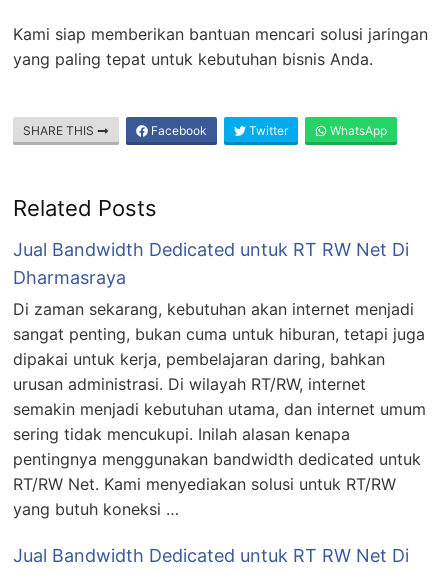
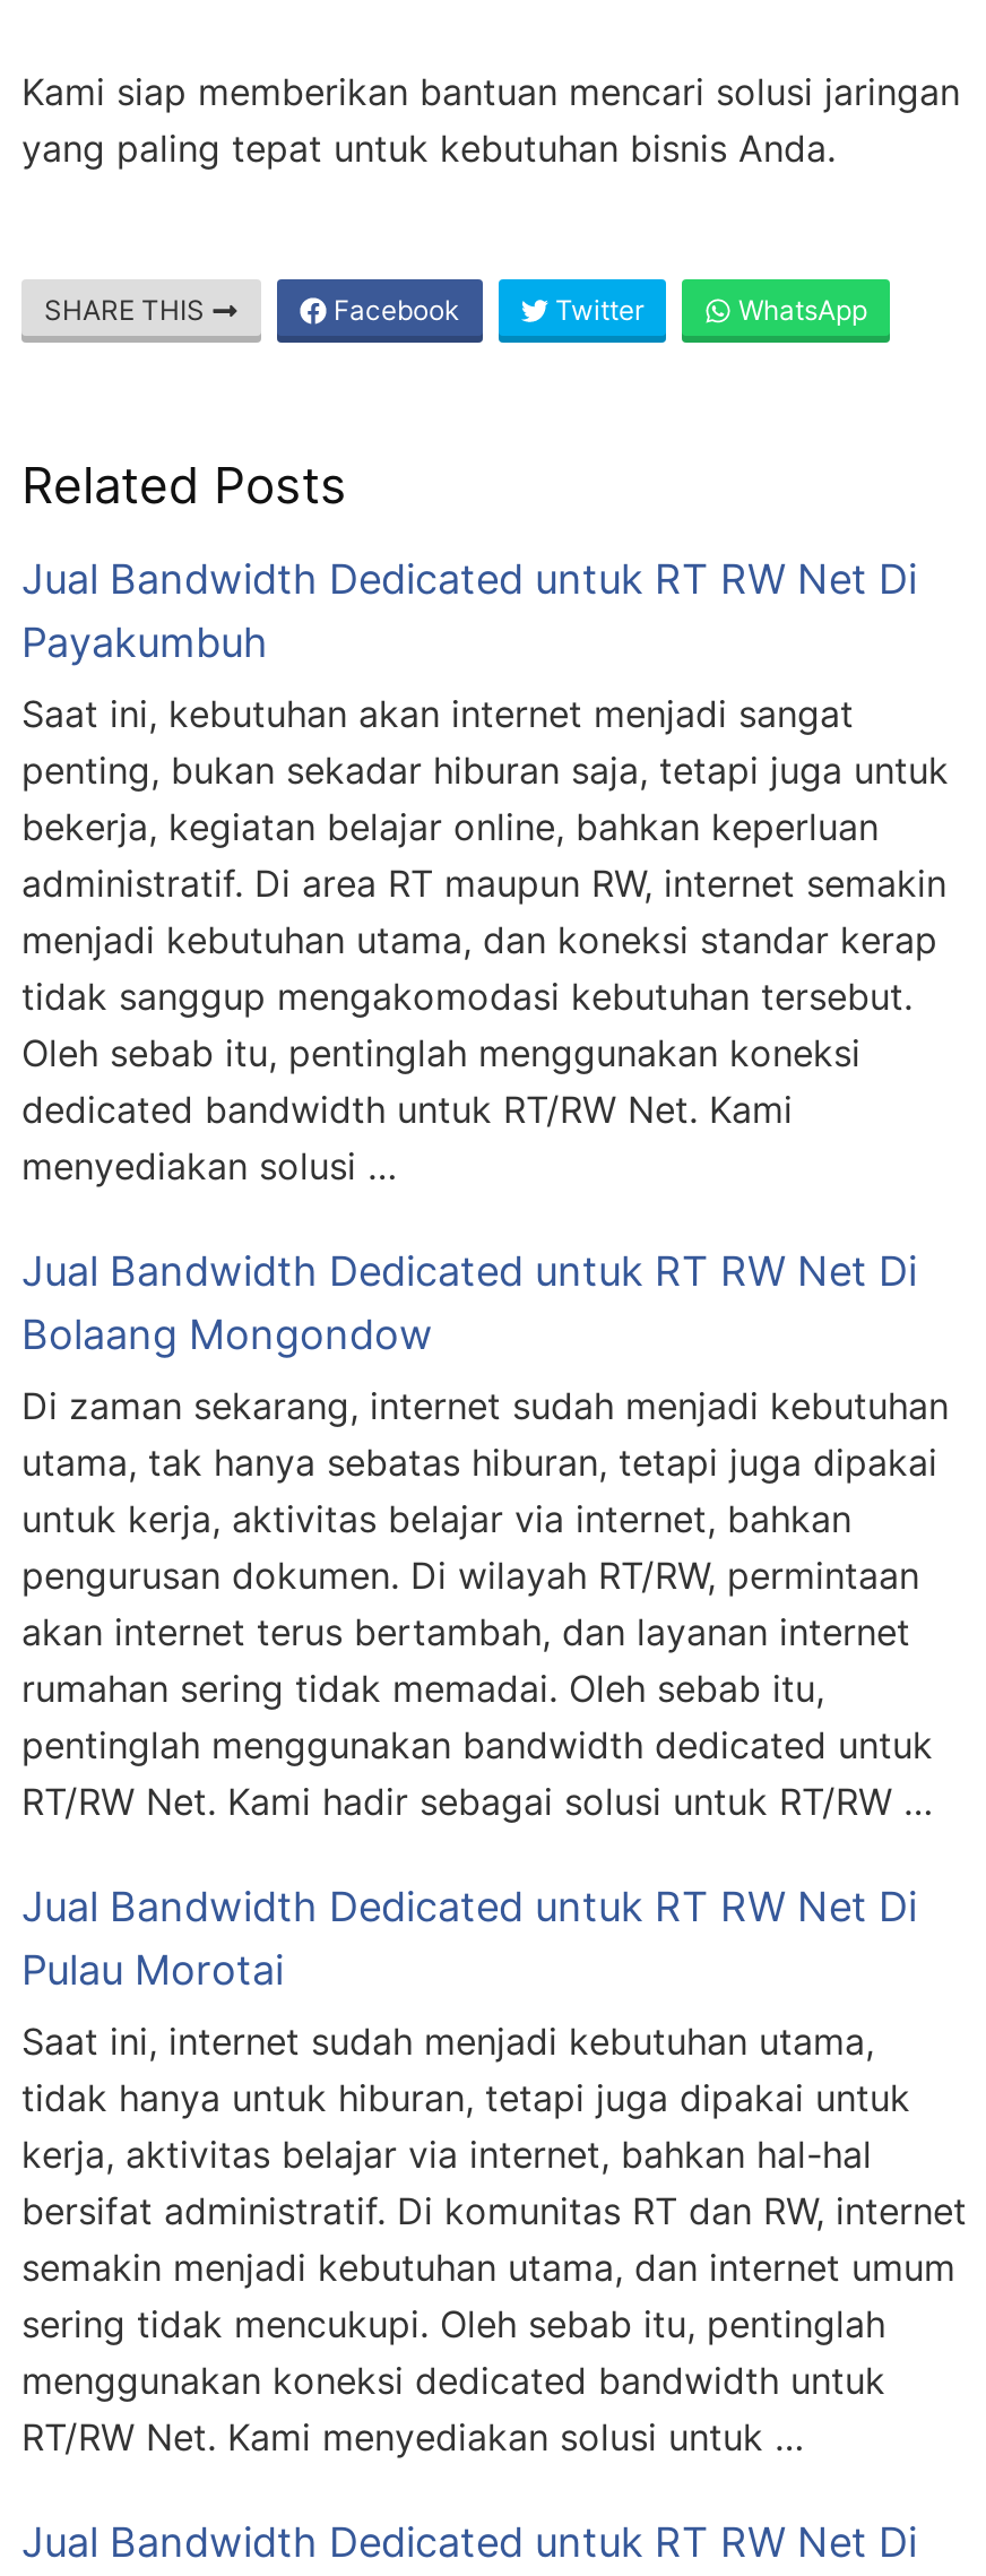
[13,267,425,394] Dharmasraya | Di zaman sekarang, kebutuhan akan internet menjadi | sangat penting, bukan cuma untuk hiburan, tetapi juga | dipakai untuk kerja, pembelajaran daring, bahkan | urusan administrasi. Di wilayah RT/RW, internet -> [21,619,967,2234] Payakumbuh | Saat ini, kebutuhan akan internet menjadi sangat | penting, bukan sekadar hiburan saja, tetapi juga untuk | bekerja, kegiatan belajar online, bahkan keperluan | administratif. Di area RT maupun RW, internet semakin | menjadi kebutuhan utama, dan koneksi standar kerap | tidak sanggup mengakomodasi kebutuhan tersebut. | Oleh sebab itu, pentinglah menggunakan koneksi | dedicated bandwidth untuk RT/RW Net. Kami | menyediakan solusi … | Jual Bandwidth Dedicated untuk RT RW Net Di | Bolaang Mongondow | Di zaman sekarang, internet sudah menjadi kebutuhan | utama, tak hanya sebatas hiburan, tetapi juga dipakai | untuk kerja, aktivitas belajar via internet, bahkan | pengurusan dokumen. Di wilayah RT/RW, permintaan | akan internet terus bertambah, dan layanan internet | rumahan sering tidak memadai. Oleh sebab itu, | pentinglah menggunakan bandwidth dedicated untuk | RT/RW Net. Kami hadir sebagai solusi untuk RT/RW … | Jual Bandwidth Dedicated untuk RT RW Net Di | Pulau Morotai | Saat ini, internet sudah menjadi kebutuhan utama, | tidak hanya untuk hiburan, tetapi juga dipakai untuk | kerja, aktivitas belajar via internet, bahkan hal-hal | bersifat administratif. Di komunitas RT dan RW, internet
moved [13,399,426,419] -> [21,2245,955,2290]: semakin menjadi kebutuhan utama, dan internet umum
[13,424,421,519] sering tidak mencukupi. Inilah alasan kenapa | pentingnya menggunakan bandwidth dedicated untuk | RT/RW Net. Kami menyediakan solusi untuk RT/RW | yang butuh koneksi … -> [21,2301,885,2460] sering tidak mencukupi. Oleh sebab itu, pentinglah | menggunakan koneksi dedicated bandwidth untuk | RT/RW Net. Kami menyediakan solusi untuk …

